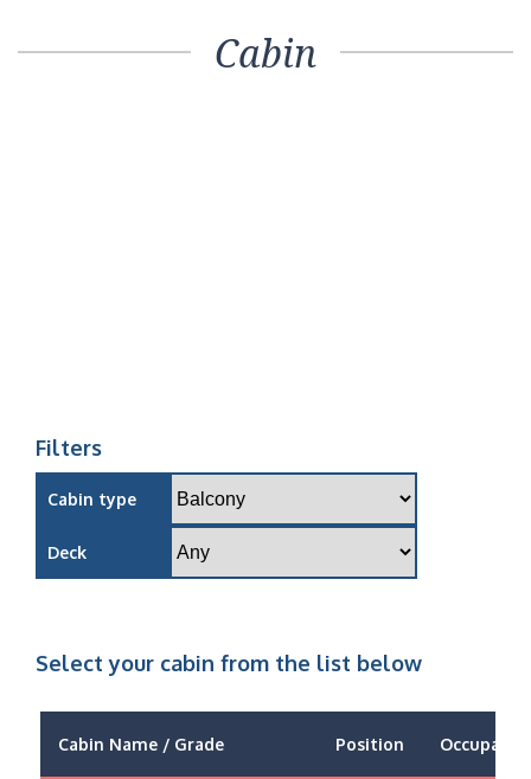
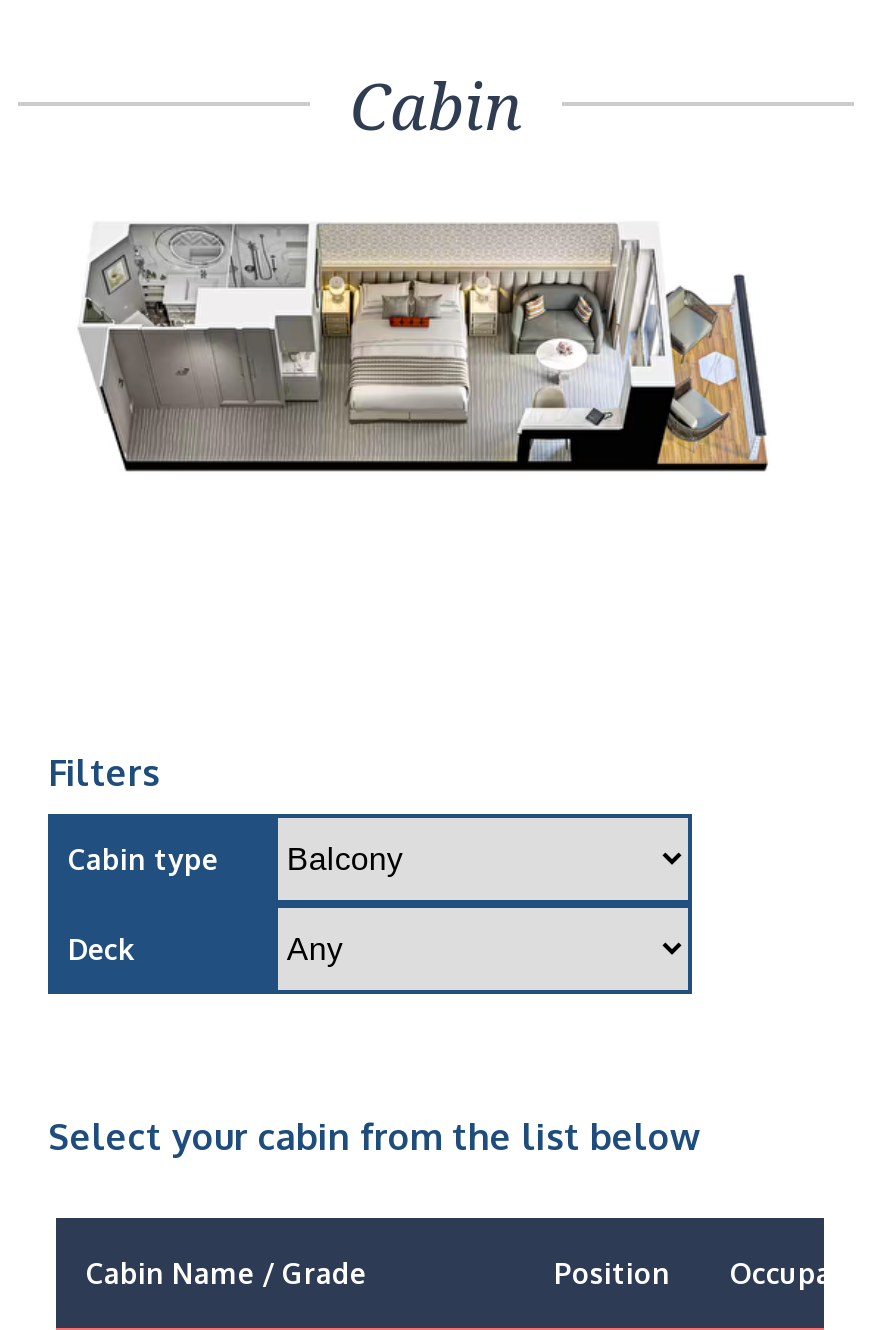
none -> [78,222,770,474] [image]

